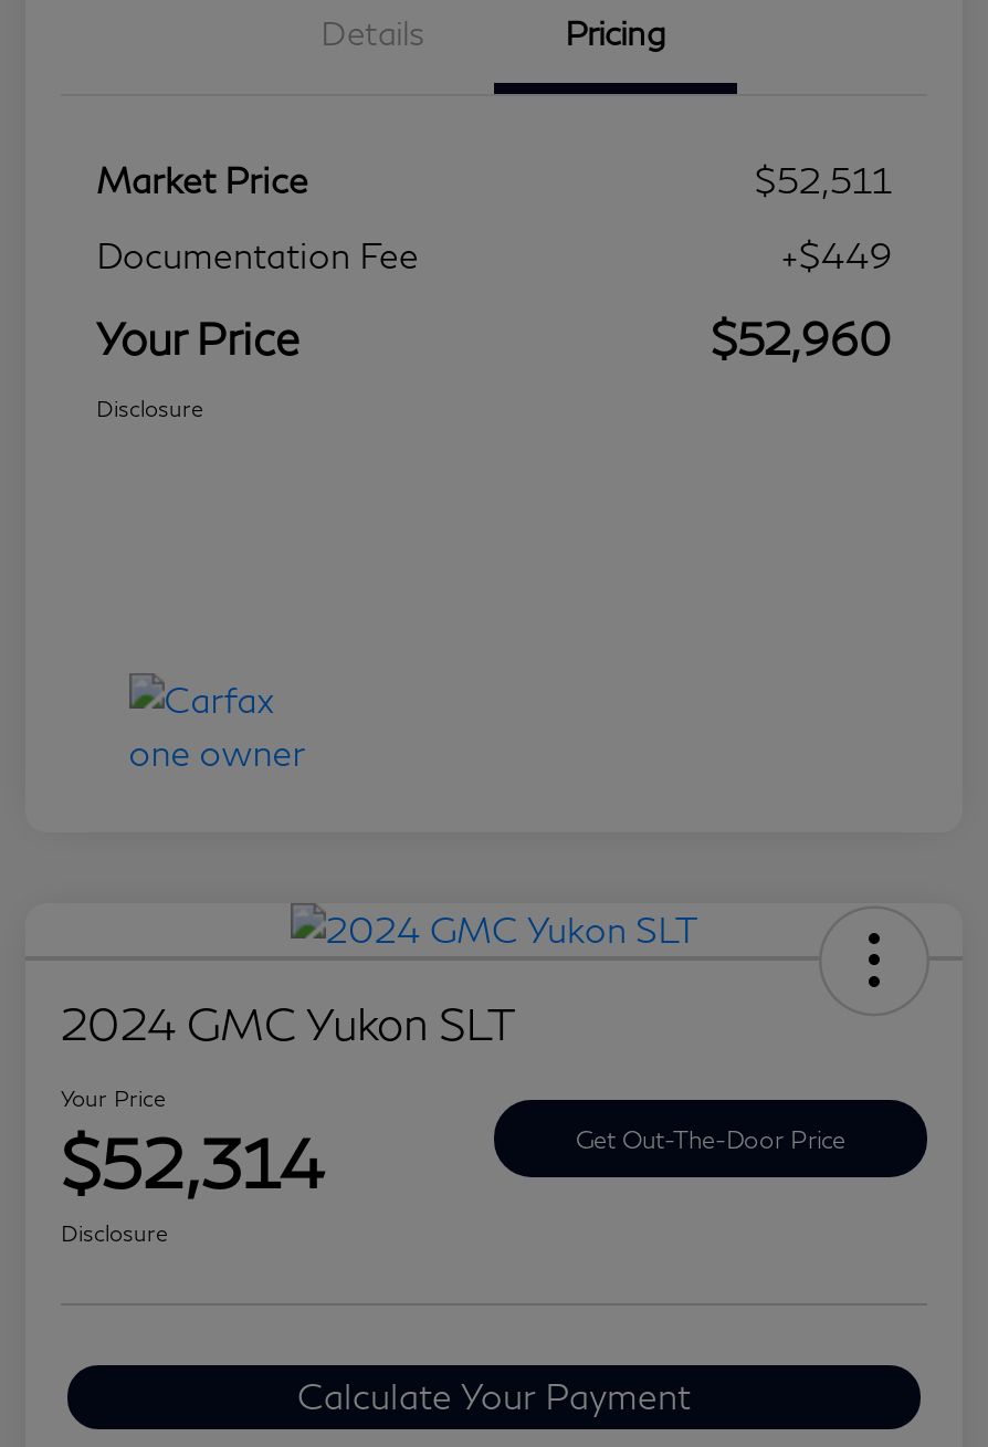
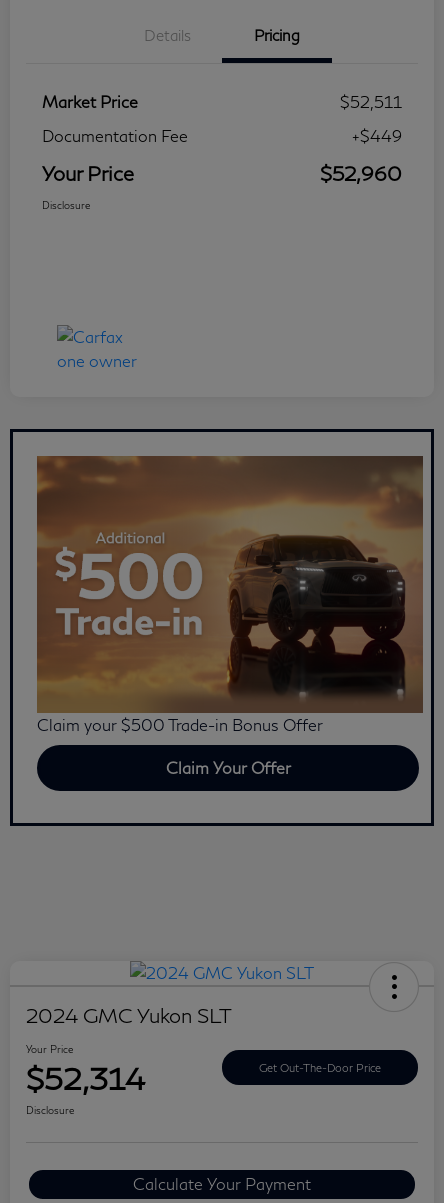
none -> [9,428,435,827] [image] | Claim your $500 Trade-in Bonus Offer | Claim Your Offer

